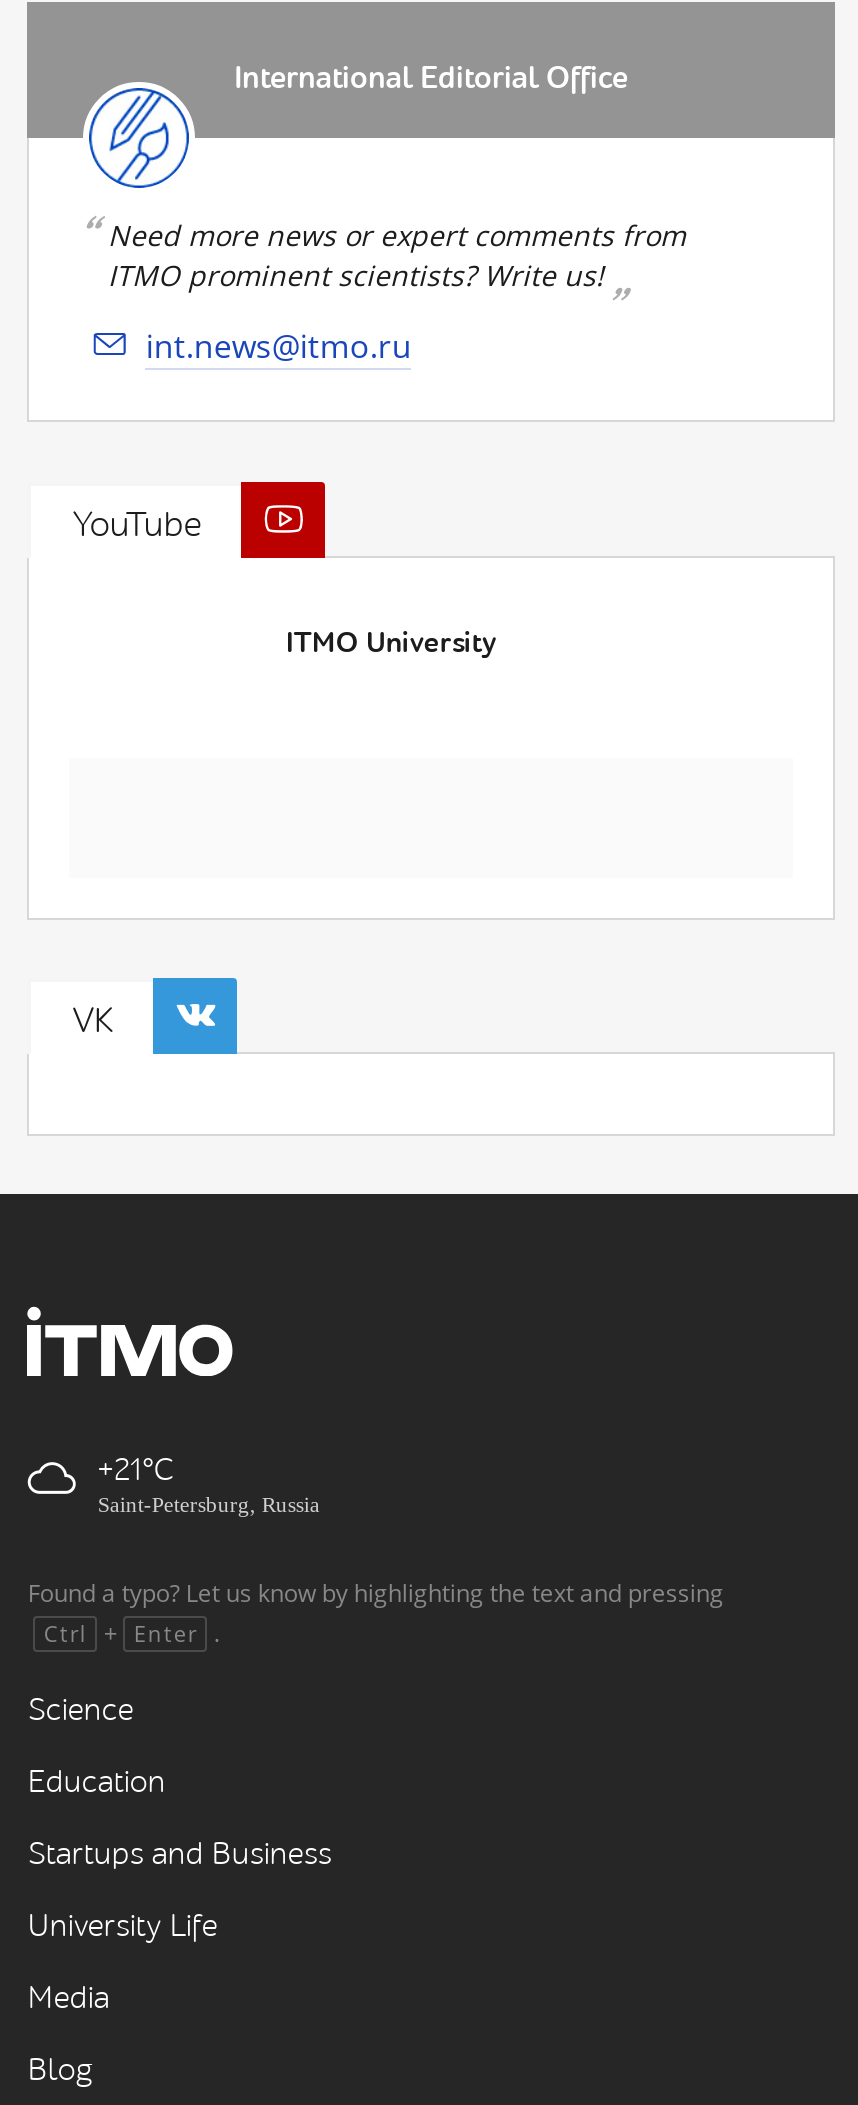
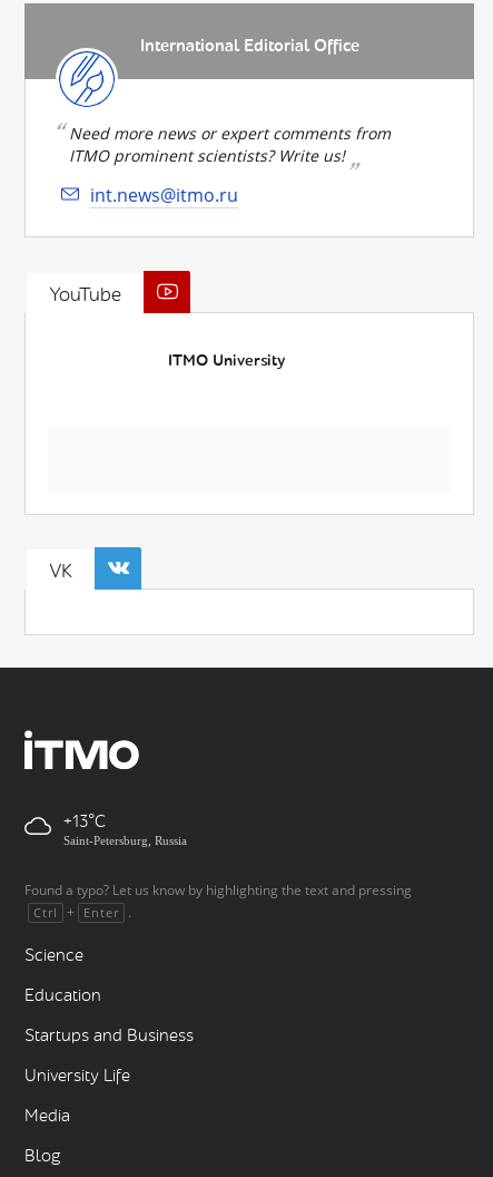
[98,1451,142,1489] +21 -> [64,811,88,832] +13

